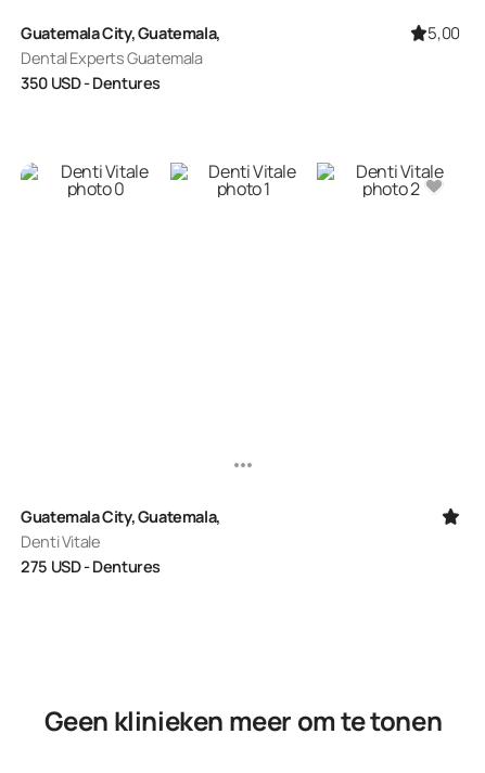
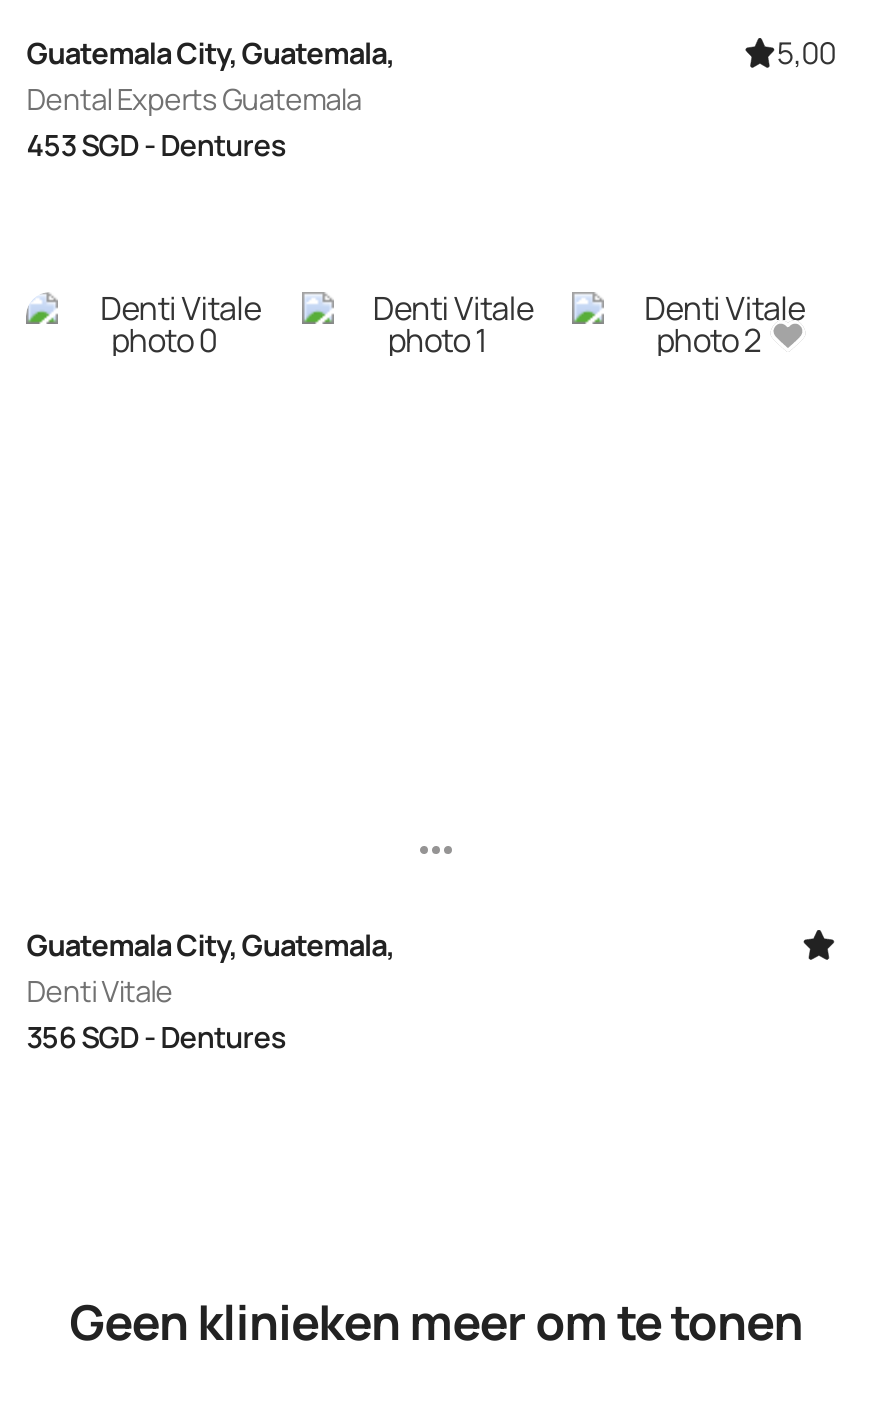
[21,72,161,93] 350USD - Dentures -> [26,124,286,164] 453SGD - Dentures
[21,555,161,577] 275 USD - Dentures -> [26,1016,286,1056] 356 SGD - Dentures

